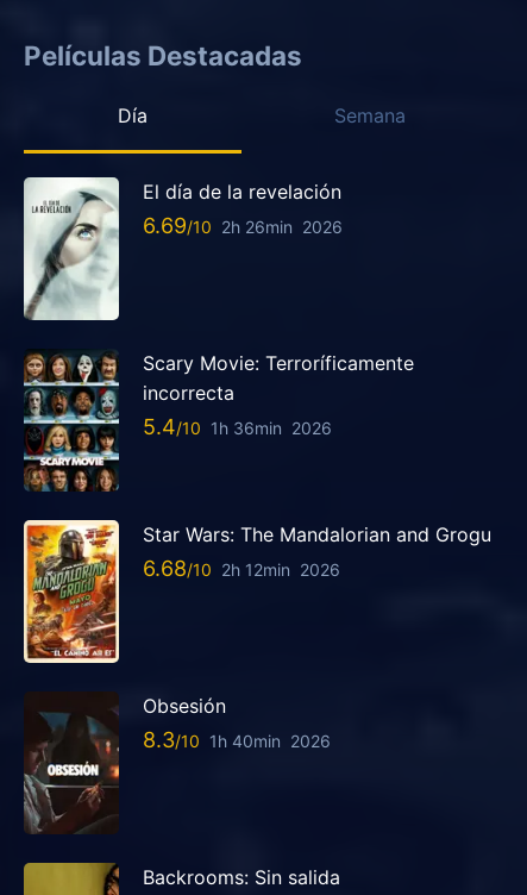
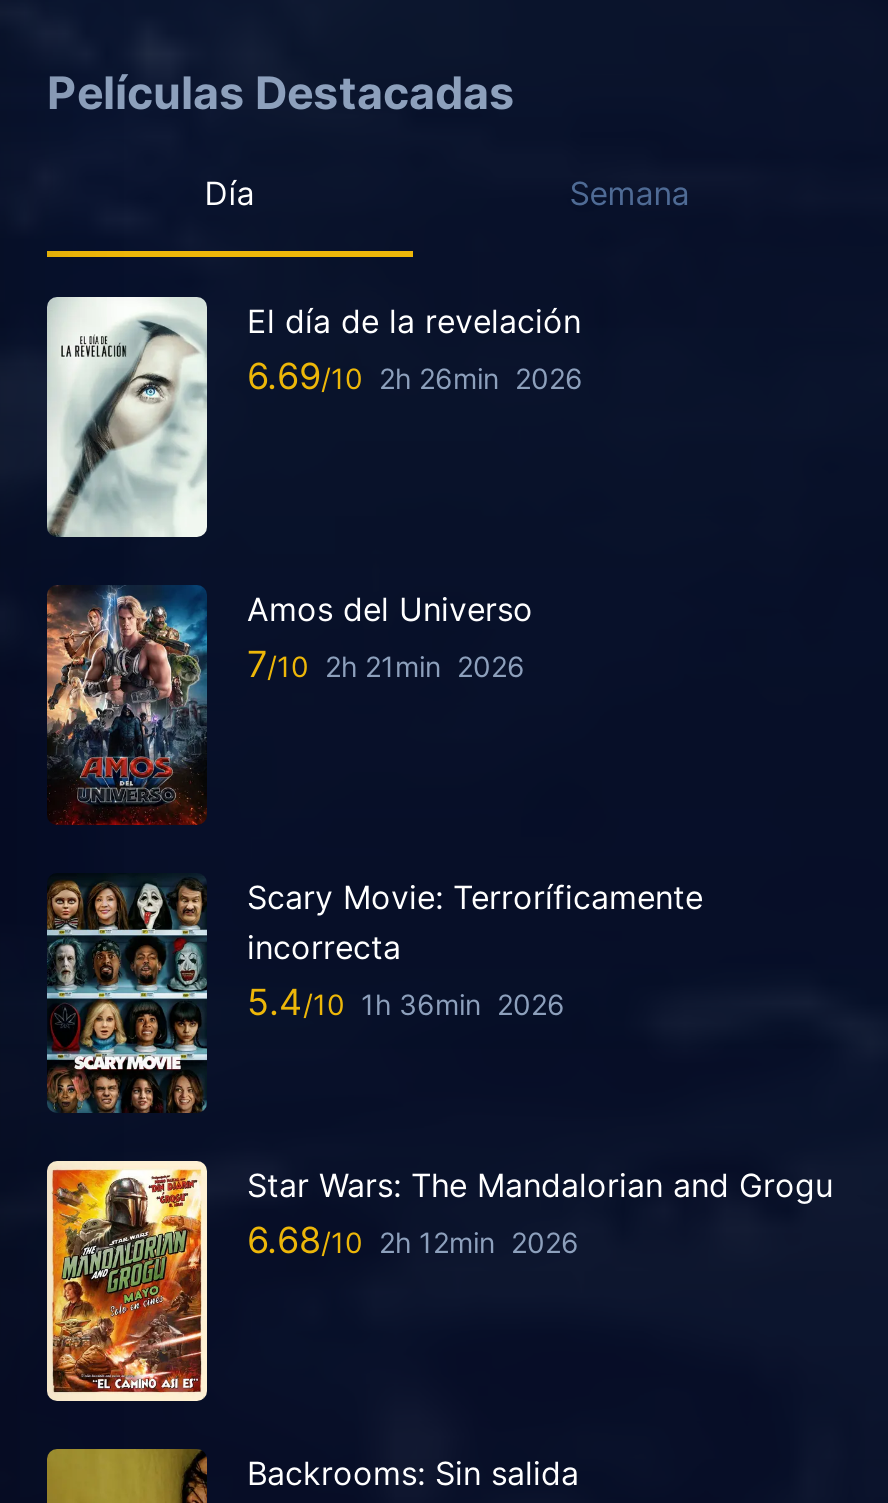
none -> [45,585,533,825] [image] | Amos del Universo | 7 | 2h 21min 2026
moved [19,348,491,580] -> [39,871,833,1262]: [image] | Scary Movie: Terroríficamente | incorrecta | 5.4 | 1h 36min 2026 | Star Wars: The Mandalorian and Grogu | 6.68 | 2h 12min 2026
moved [17,520,127,663] -> [35,1161,221,1401]: [image]
[24,691,331,834] [image] | Obsesión | 8.3 | 1h 40min 2026 -> none

